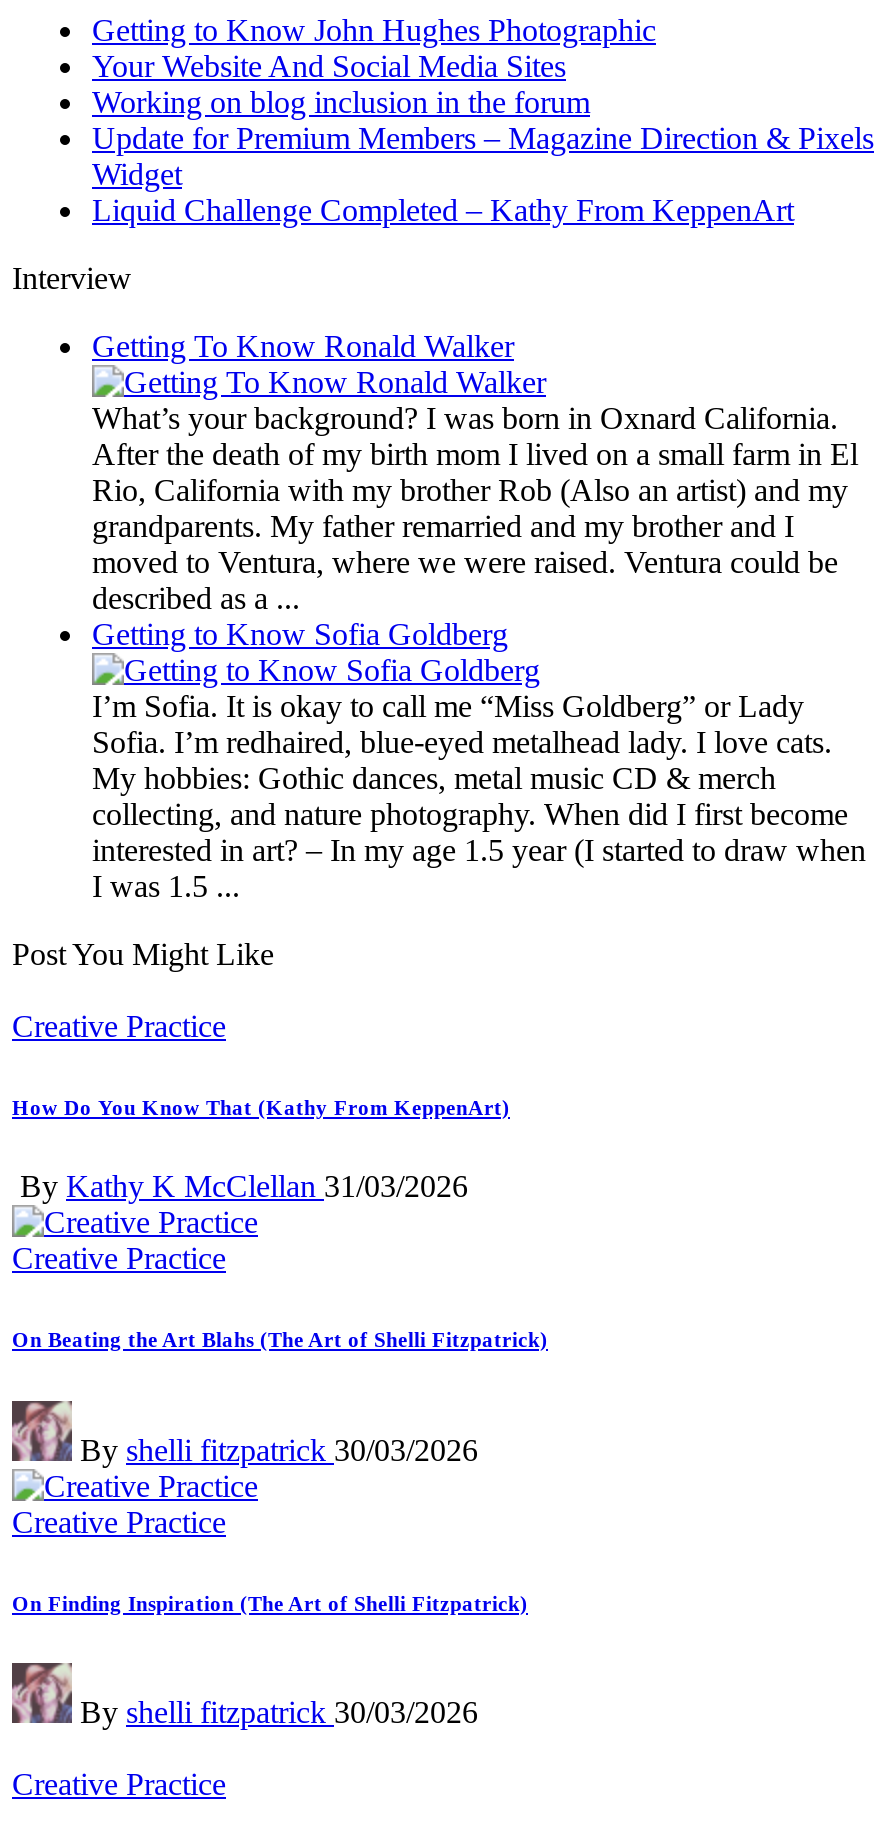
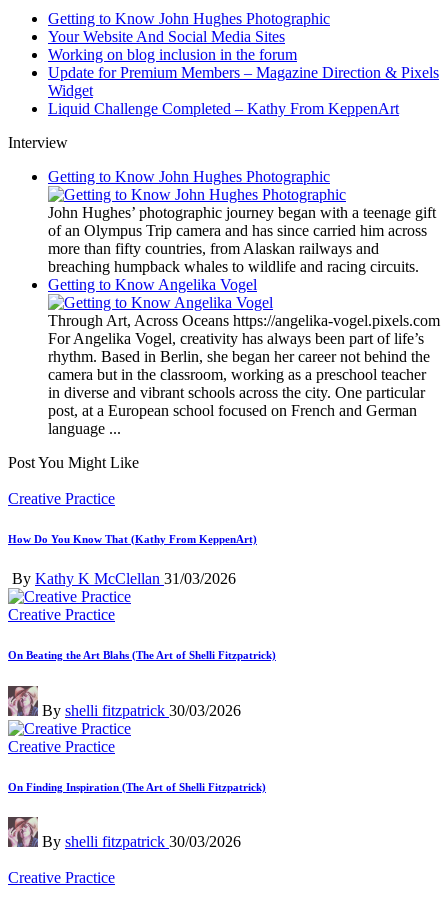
[92,328,514,362] Getting To Know Ronald Walker -> [48,168,330,185] Getting to Know John Hughes Photographic
[92,400,858,650] What’s your background? I was born in Oxnard California. | After the death of my birth mom I lived on a small farm in El | Rio, California with my brother Rob (Also an artist) and my | grandparents. My father remarried and my brother and I | moved to Ventura, where we were raised. Ventura could be | described as a ... | Getting to Know Sofia Goldberg -> [48,204,436,293] John Hughes’ photographic journey began with a teenage gift | of an Olympus Trip camera and has since carried him across | more than fifty countries, from Alaskan railways and | breaching humpback whales to wildlife and racing circuits. | Getting to Know Angelika Vogel
[92,688,866,902] I’m Sofia. It is okay to call me “Miss Goldberg” or Lady | Sofia. I’m redhaired, blue-eyed metalhead lady. I love cats. | My hobbies: Gothic dances, metal music CD & merch | collecting, and nature photography. When did I first become | interested in art? – In my age 1.5 year (I started to draw when | I was 1.5 ... -> [48,312,440,437] Through Art, Across Oceans https://angelika-vogel.pixels.com | For Angelika Vogel, creativity has always been part of life’s | rhythm. Based in Berlin, she began her career not behind the | camera but in the classroom, working as a preschool teacher | in diverse and vibrant schools across the city. One particular | post, at a European school focused on French and German | language ...

